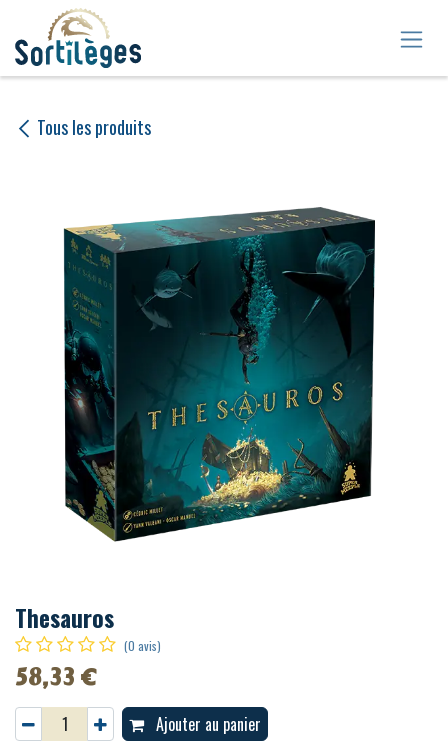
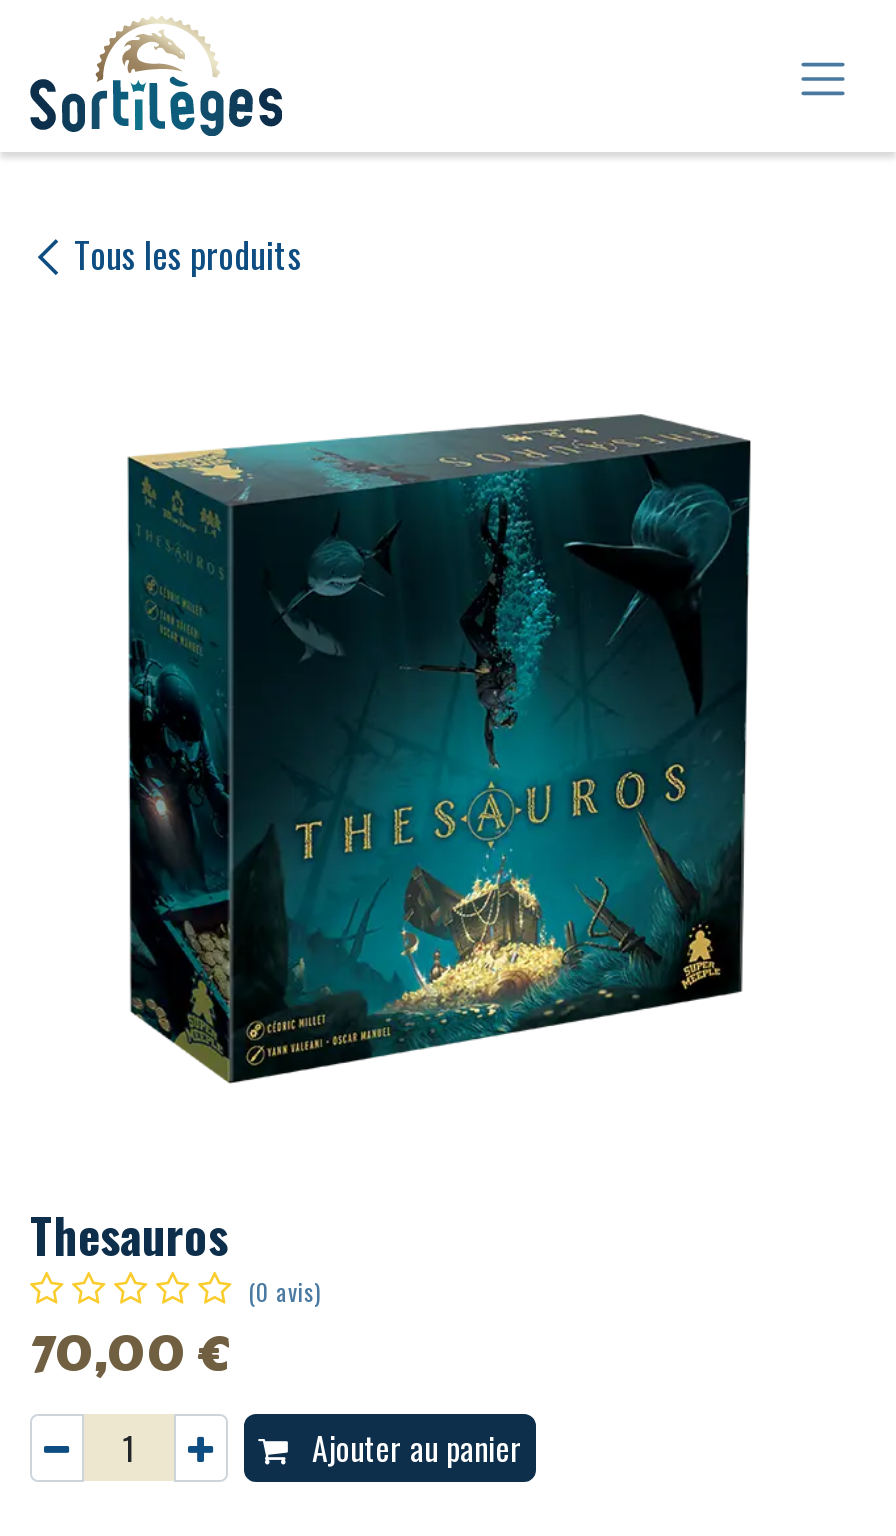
[15,659,97,695] 58,33 € -> [30,1317,230,1389] 70,00 €

